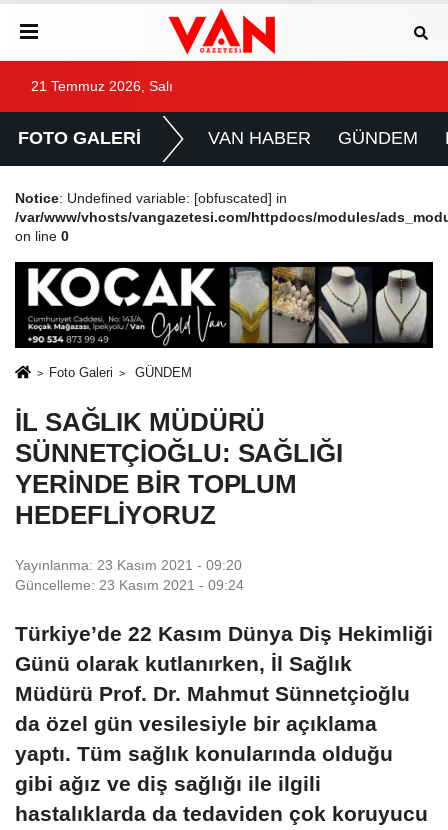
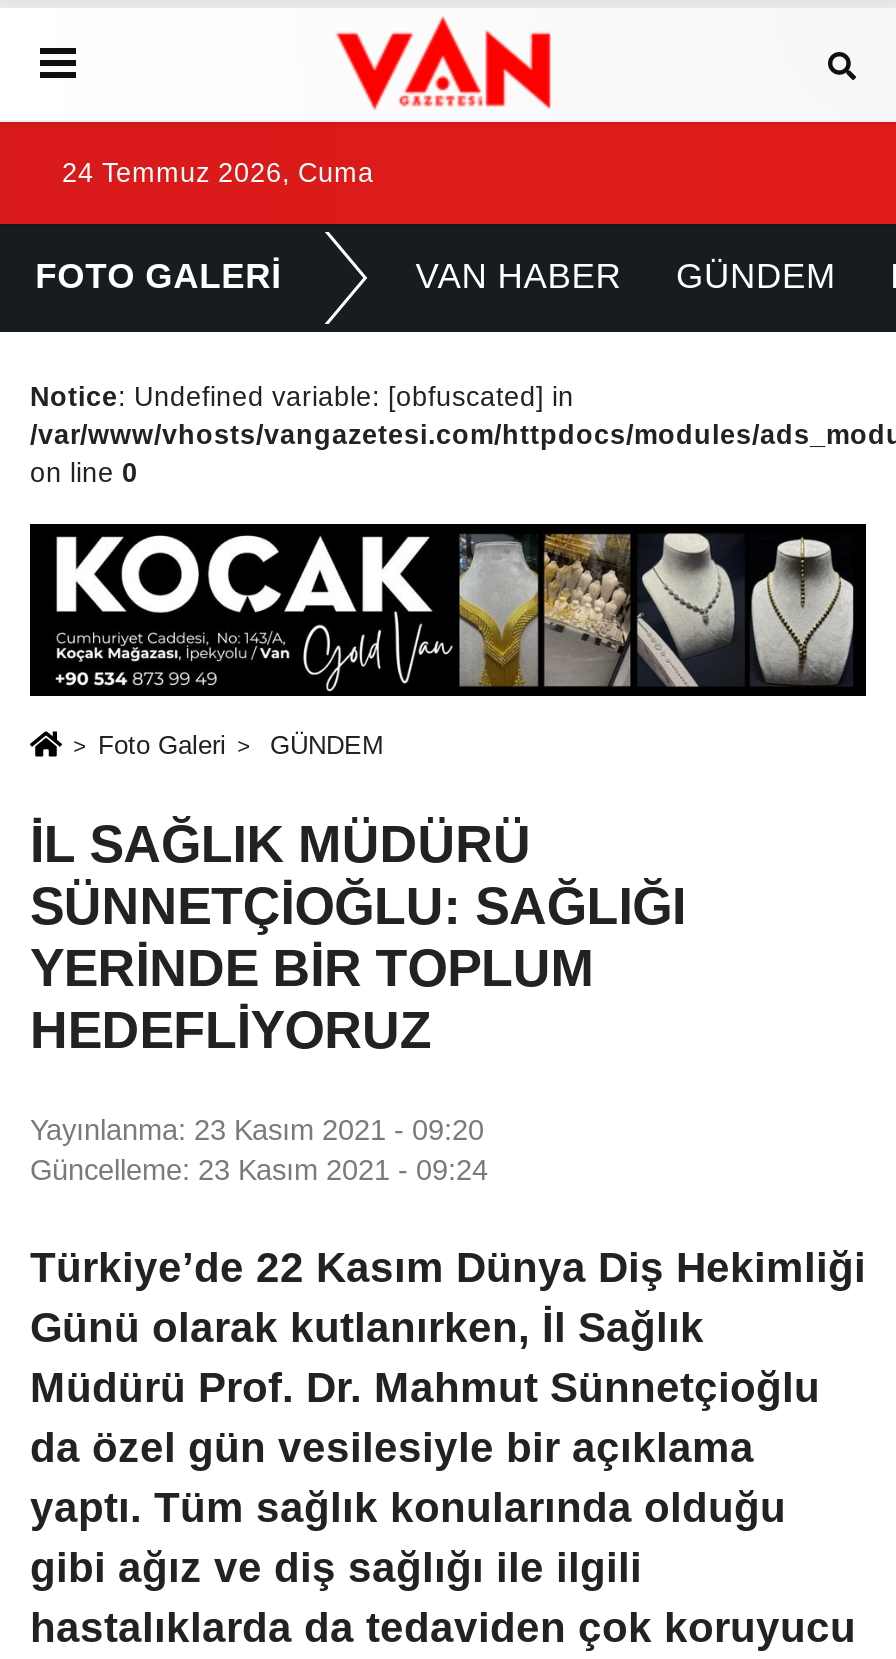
[31,79,173,94] 21 Temmuz 2026, Salı -> [62,158,374,188] 24 Temmuz 2026, Cuma

